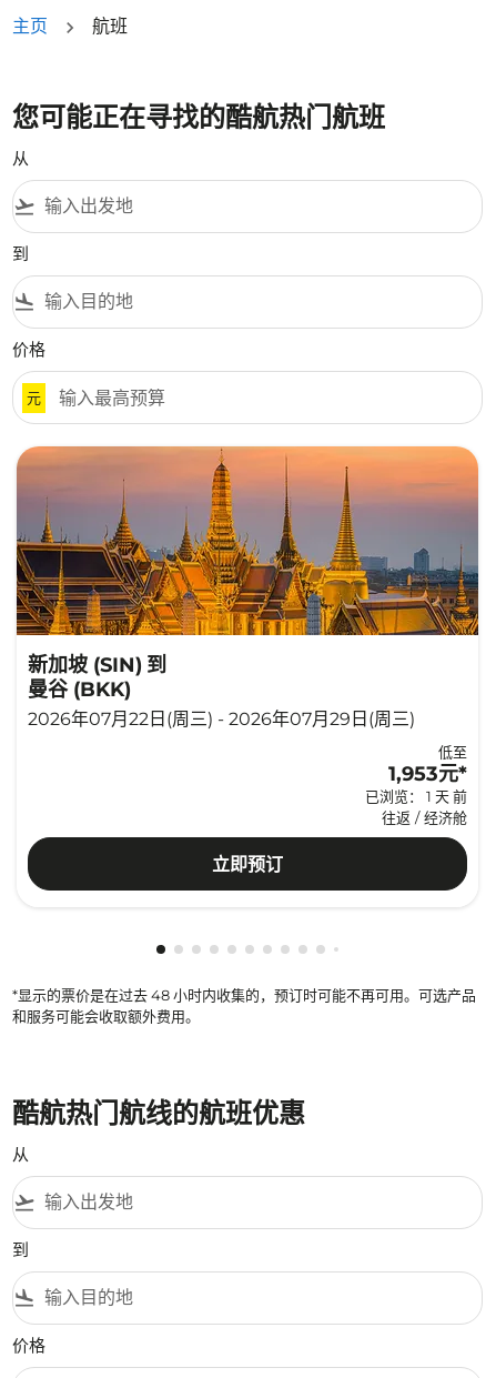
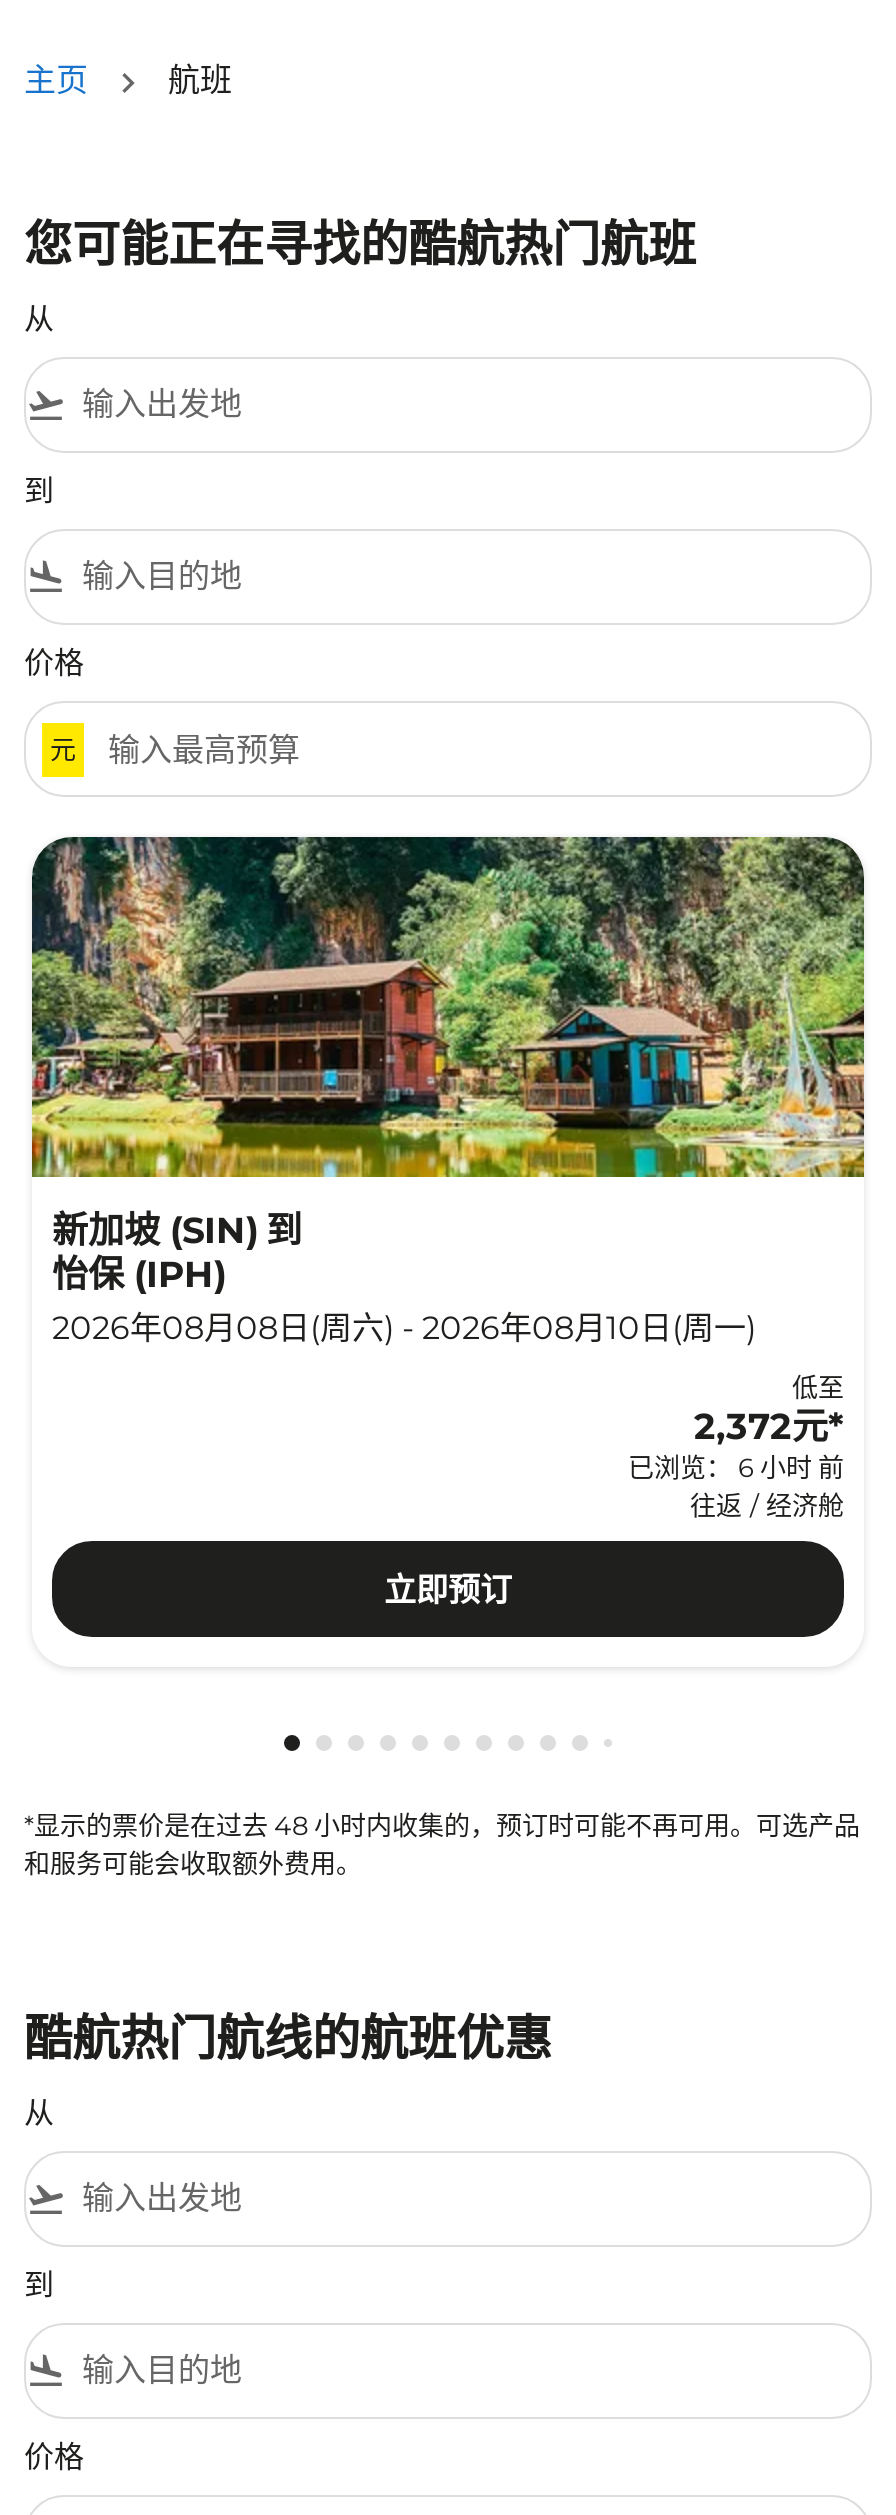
[16,445,479,730] [image] | 曼谷 (BKK) | 2026年07月22日(周三) - 2026年07月29日(周三) -> [30,835,866,1347] [image] | 怡保 (IPH) | 2026年08月08日(周六) - 2026年08月10日(周一)
[365,762,467,805] 1,953元* | 已浏览： 1 天 前 -> [628,1405,844,1483] 2,372元* | 已浏览： 6 小时 前

